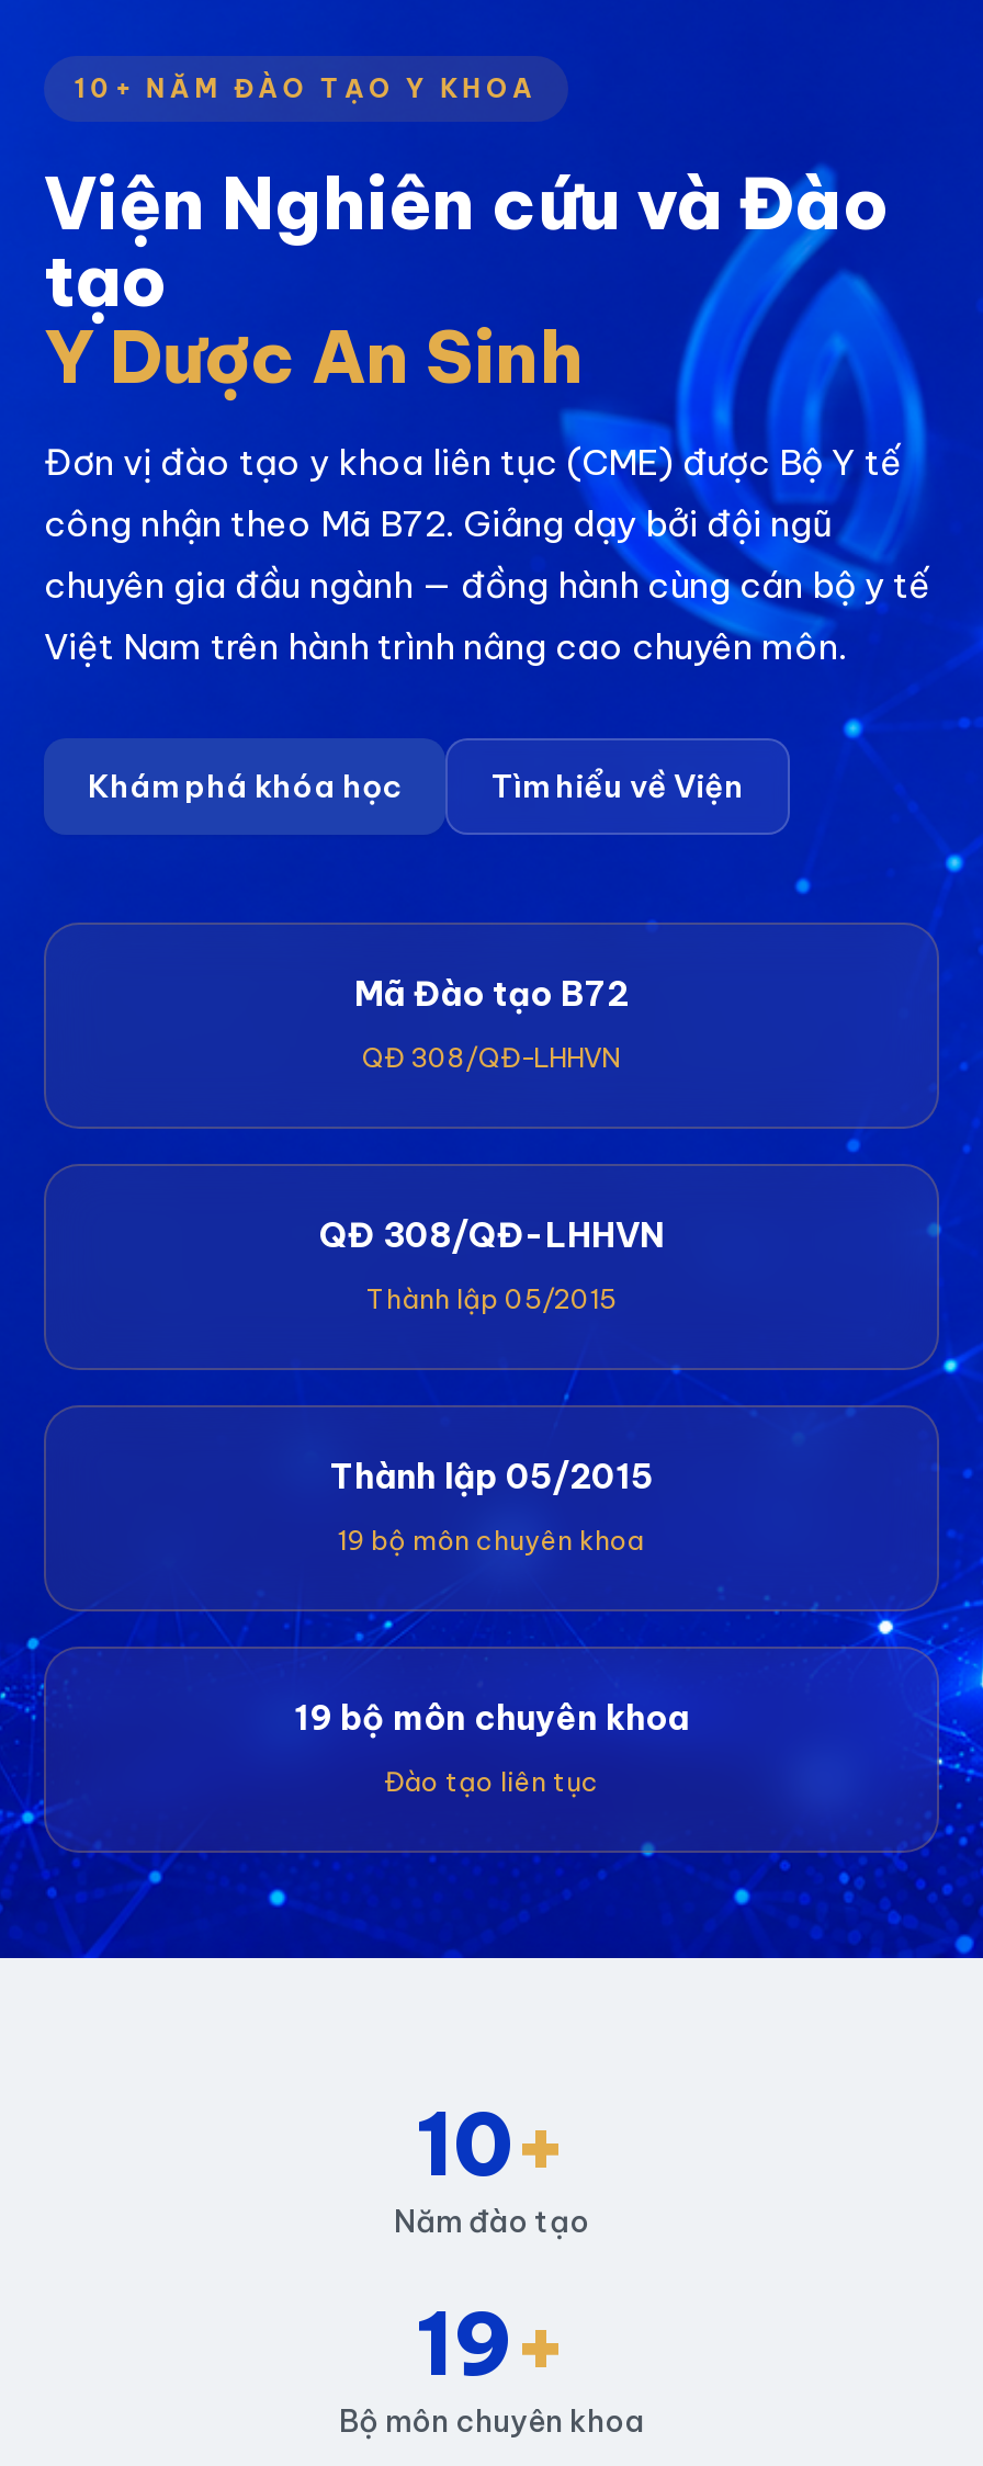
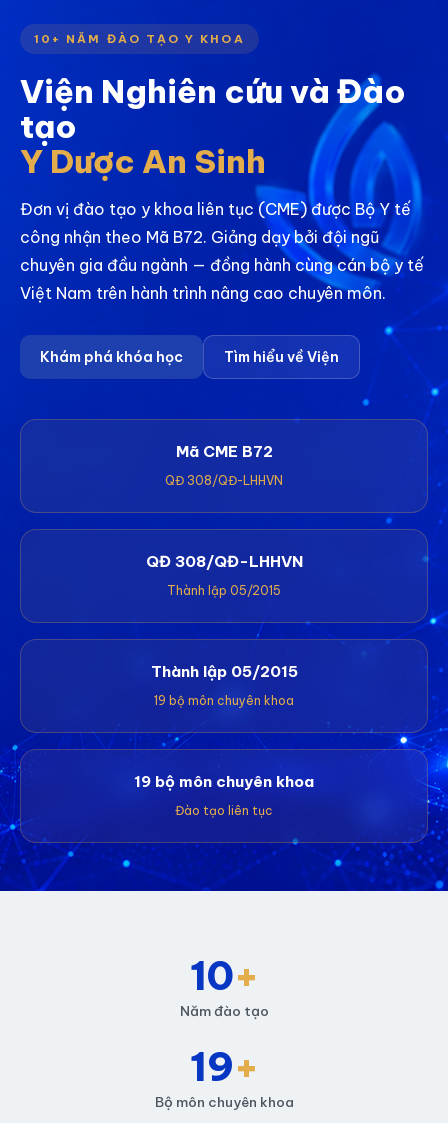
[354,973,629,1015] Mã Đào tạo B72 -> [175,442,272,461] Mã CME B72

